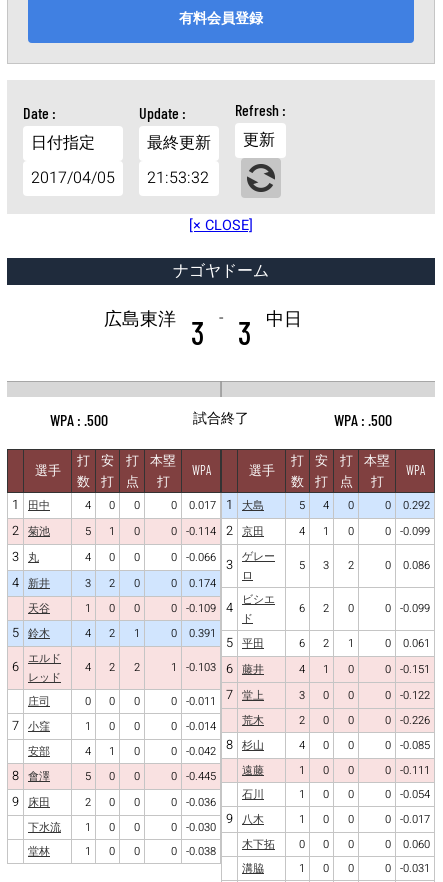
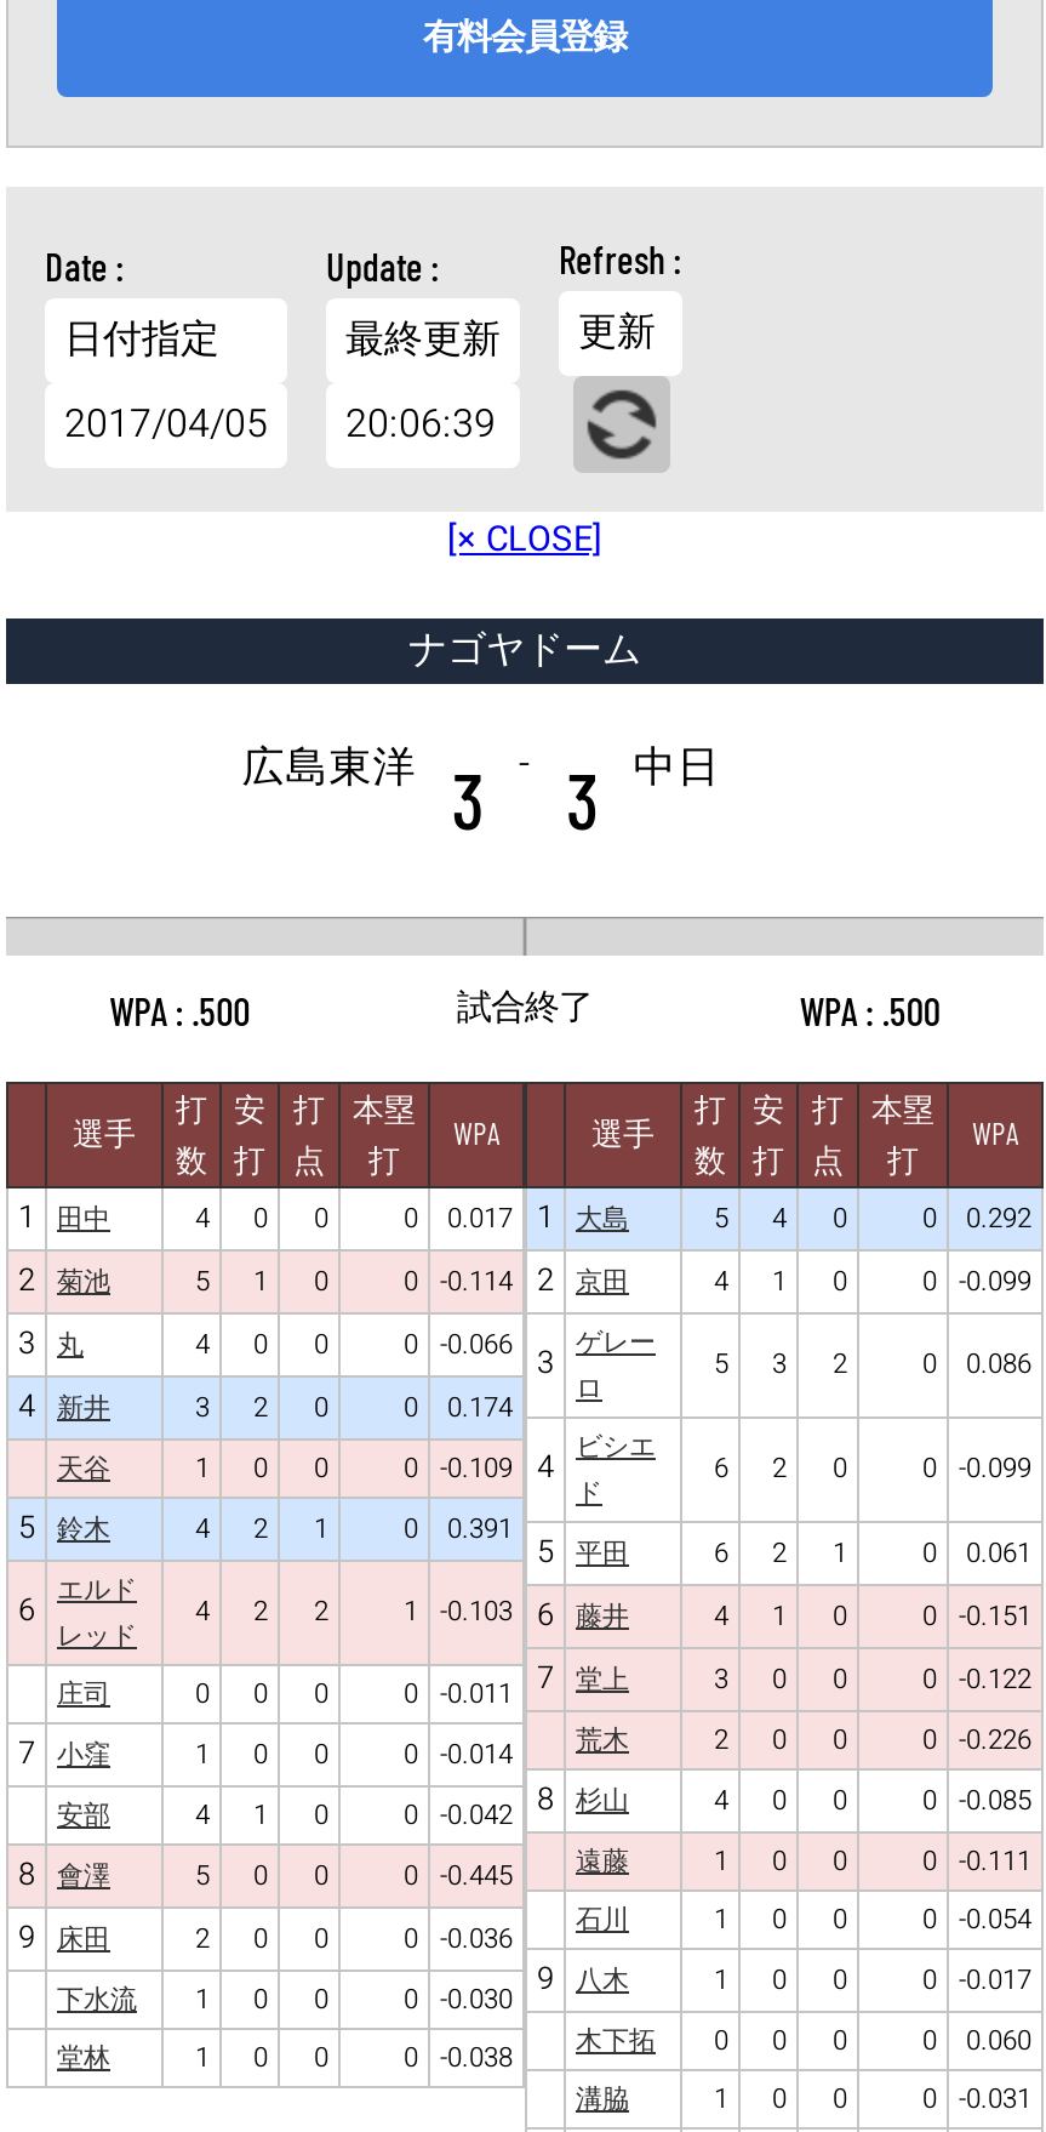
[31,166,209,190] 2017/04/05 21:53:32 -> [64,395,496,453] 2017/04/05 20:06:39

